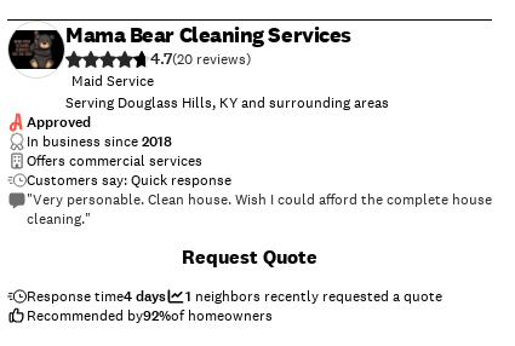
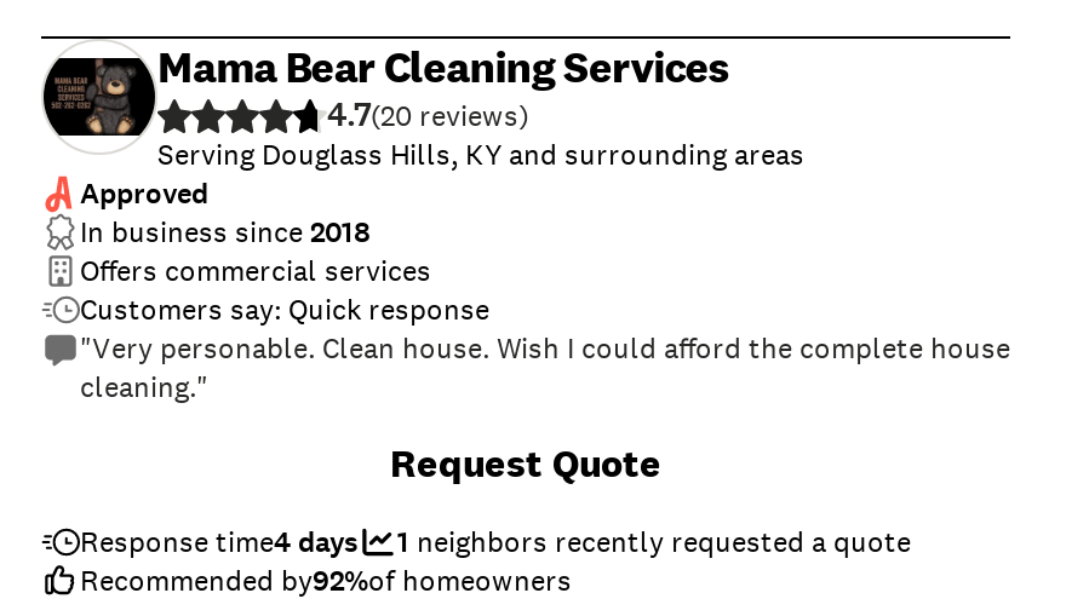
[71,71,154,91] Maid Service -> none

